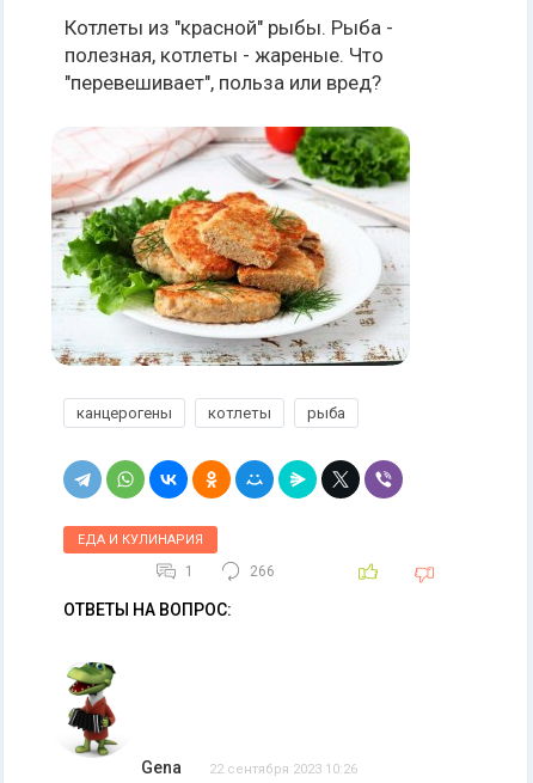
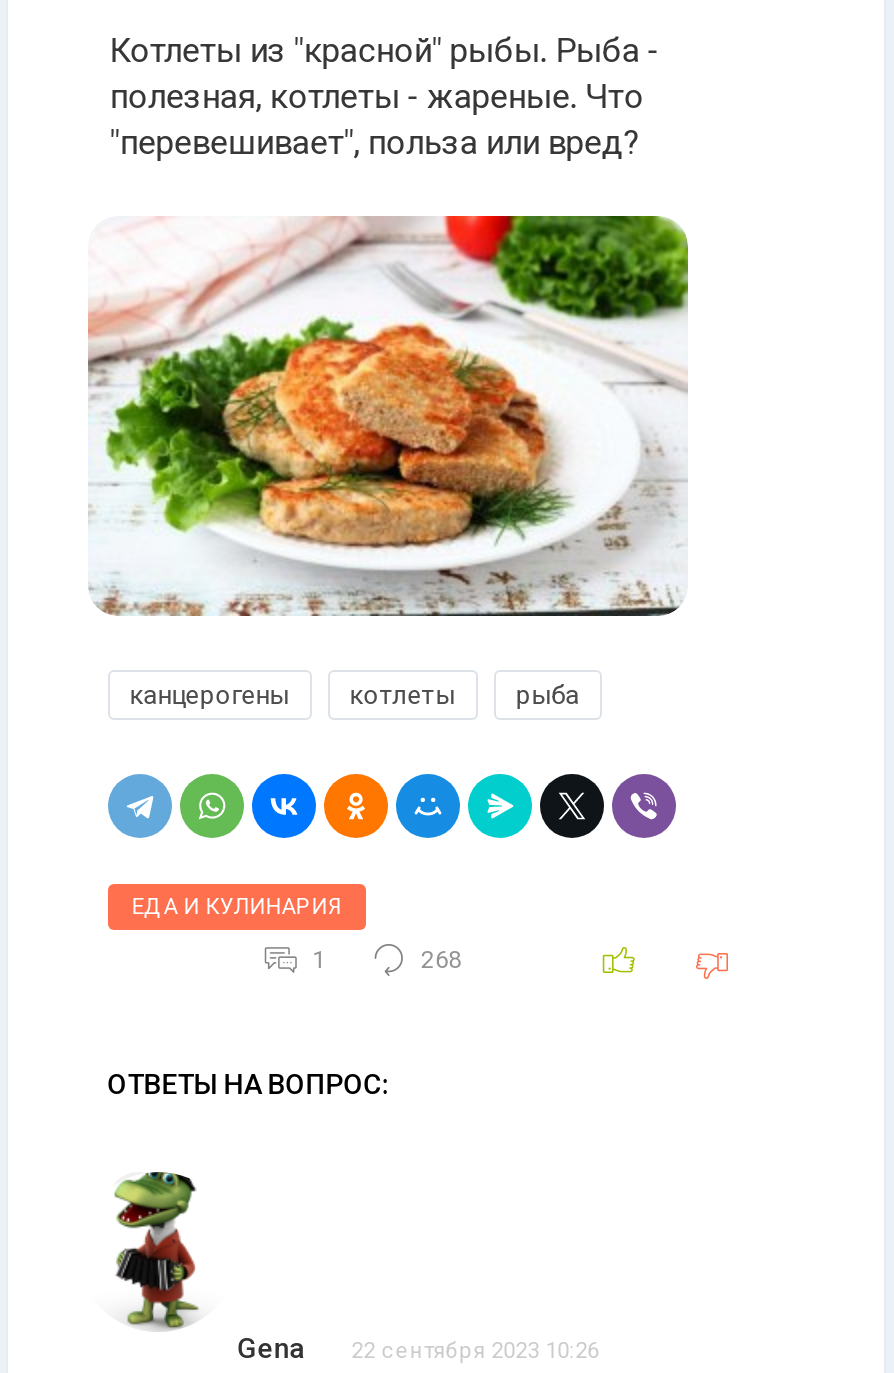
[250,563,275,580] 266 -> [421,946,463,974] 268

